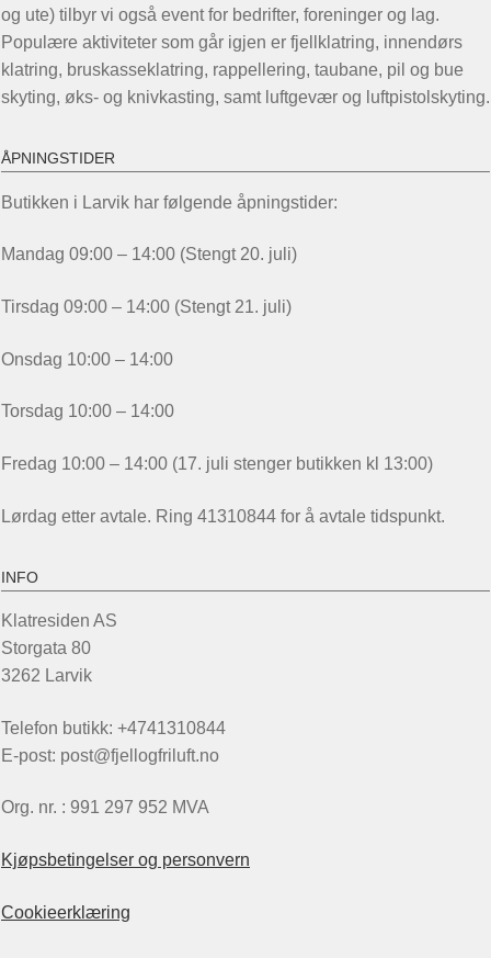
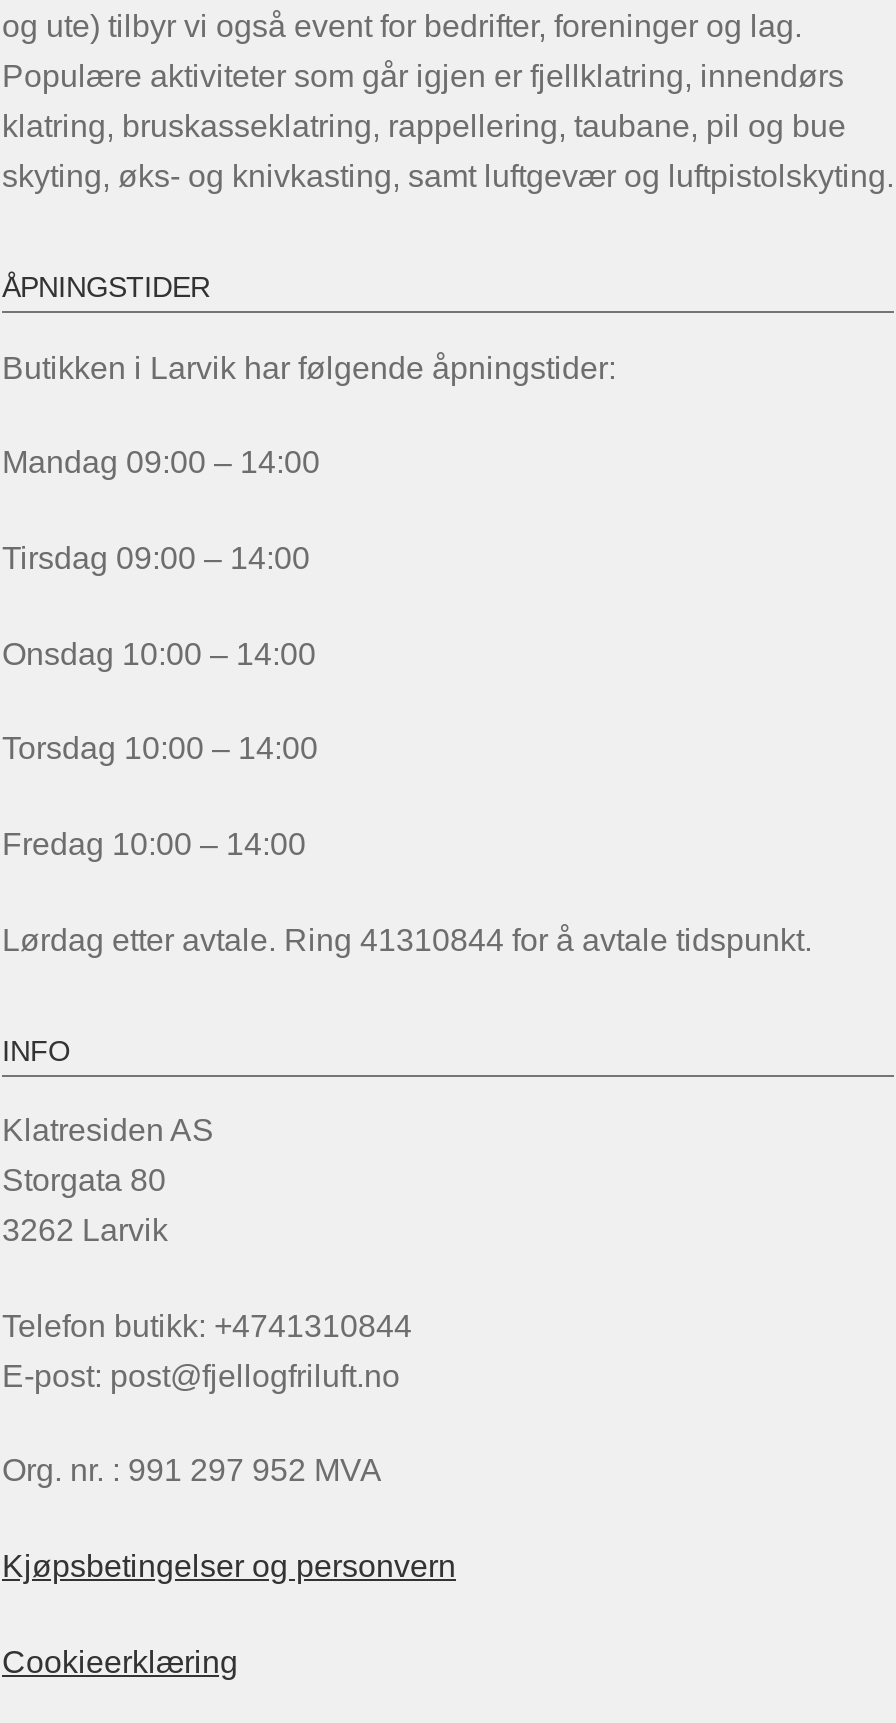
[1,245,297,264] Mandag 09:00 – 14:00 (Stengt 20. juli) -> [2,446,320,480] Mandag 09:00 – 14:00
[1,297,292,316] Tirsdag 09:00 – 14:00 (Stengt 21. juli) -> [2,541,310,575] Tirsdag 09:00 – 14:00
[1,454,433,473] Fredag 10:00 – 14:00 (17. juli stenger butikken kl 13:00) -> [2,827,306,861] Fredag 10:00 – 14:00

